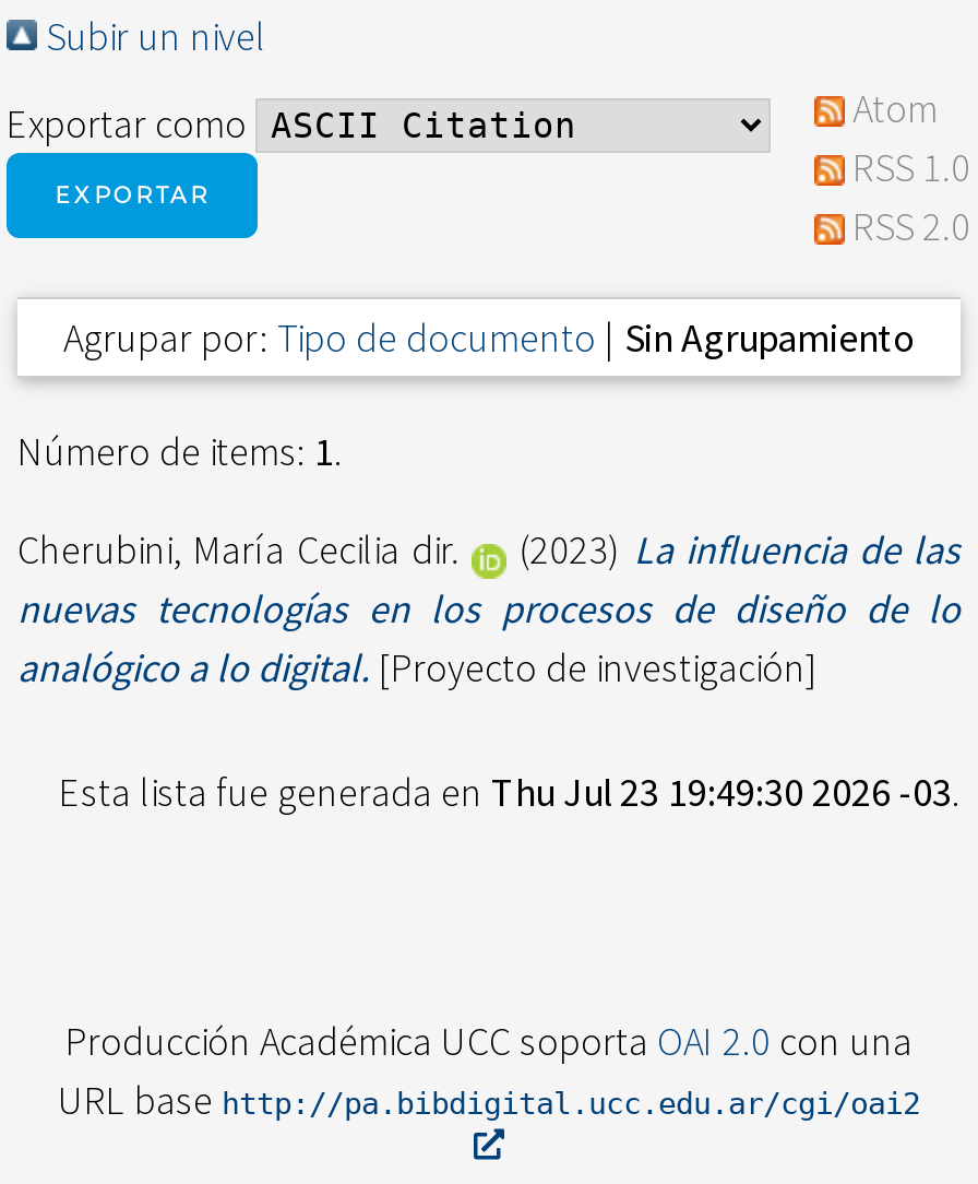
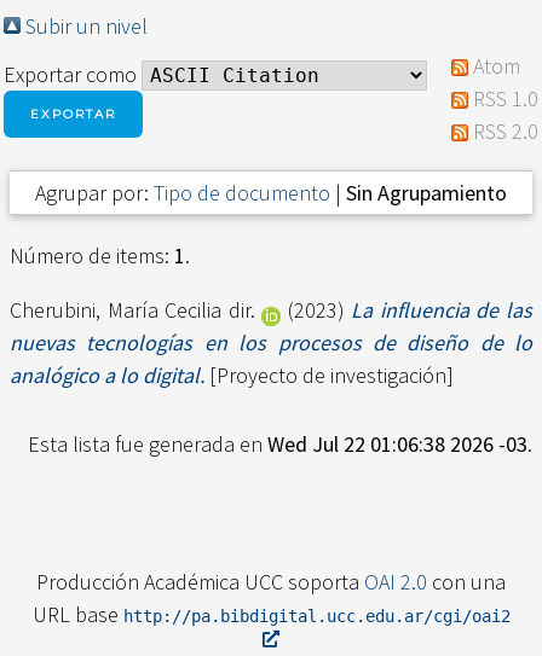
[59,767,961,818] Esta lista fue generada en Thu Jul 23 19:49:30 2026 -03. -> [28,430,532,458] Esta lista fue generada en Wed Jul 22 01:06:38 2026 -03.

